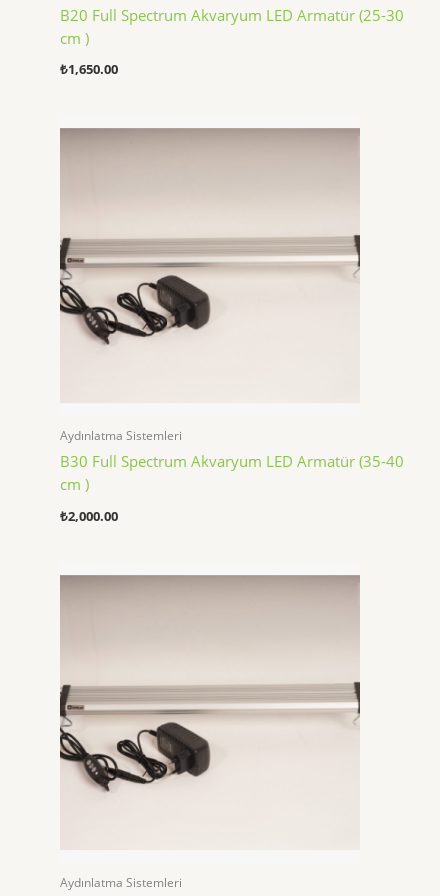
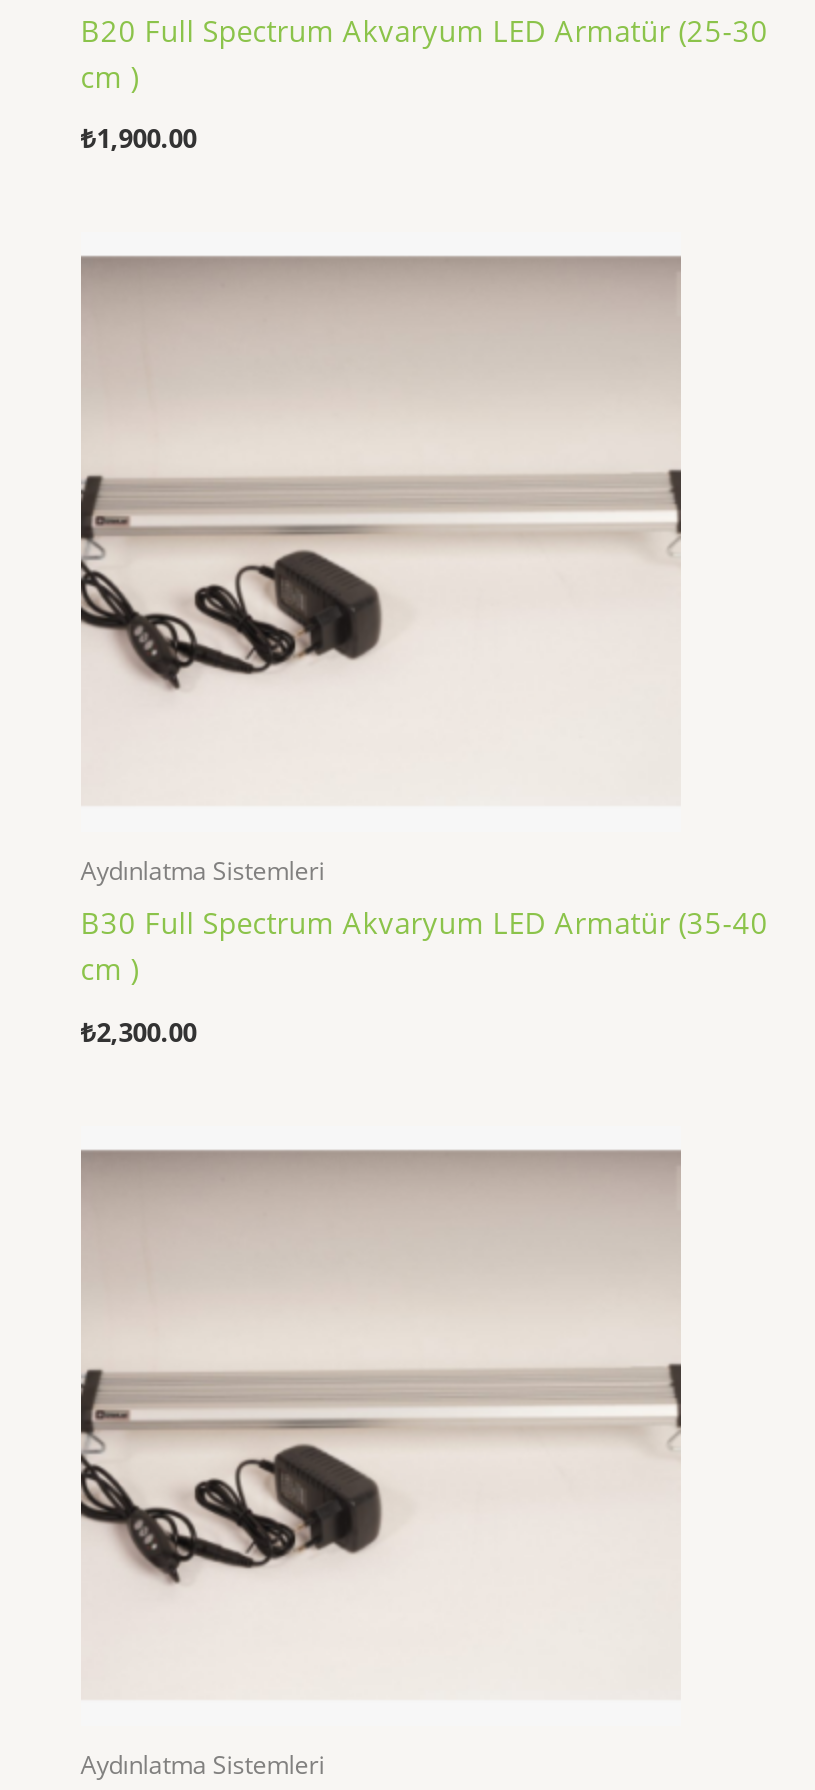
[60,60,118,78] ₺1,650.00 -> [81,120,197,156] ₺1,900.00
[60,507,118,525] ₺2,000.00 -> [81,1013,197,1049] ₺2,300.00

